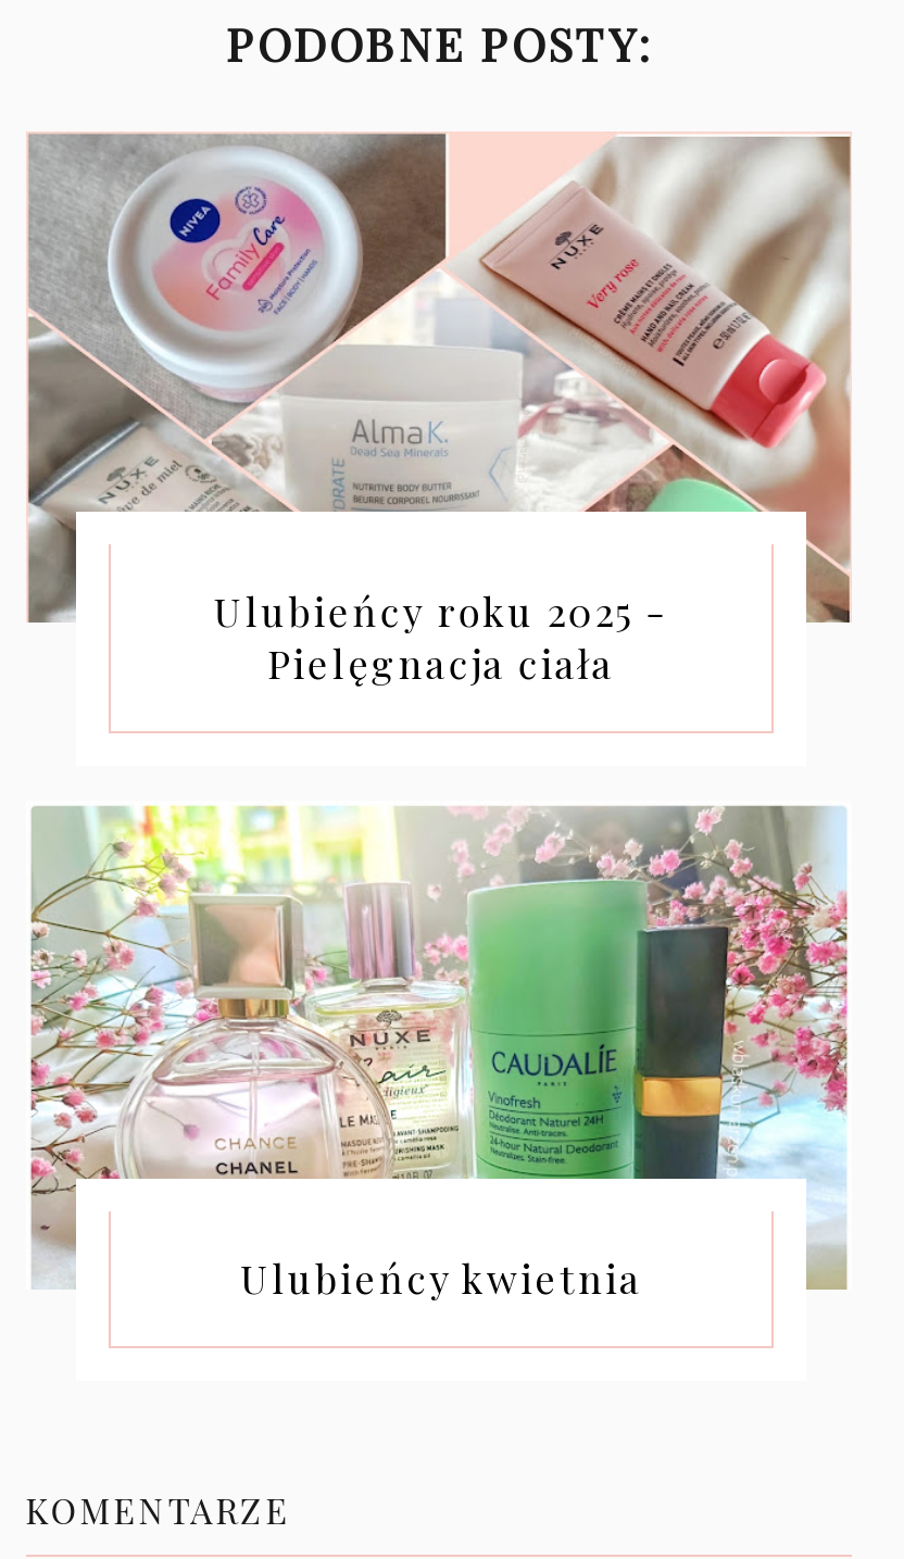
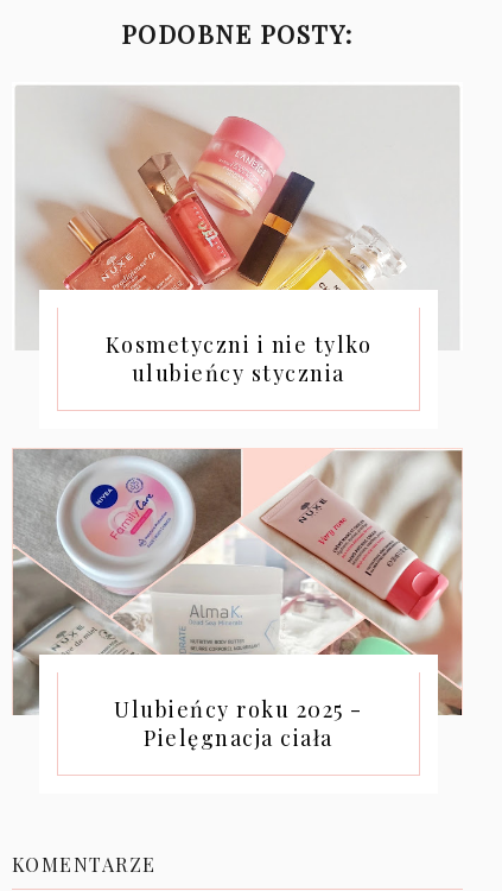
none -> [14,86,459,387] [image] | Kosmetyczni i nie tylko | ulubieńcy stycznia
moved [24,131,854,689] -> [11,448,464,752]: [image] | Ulubieńcy roku 2025 - | Pielęgnacja ciała
[30,803,847,1305] [image] | Ulubieńcy kwietnia -> none

